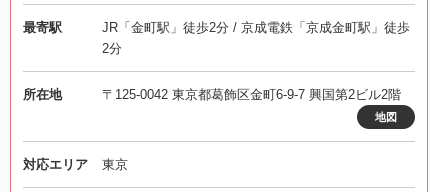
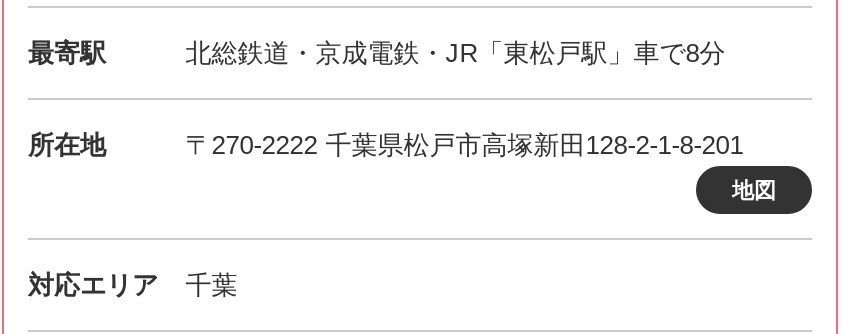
[102,20,410,56] JR「金町駅」徒歩2分 / 京成電鉄「京成金町駅」徒歩 | 2分 -> [185,38,725,68] 北総鉄道・京成電鉄・JR「東松戸駅」車で8分
[102,87,401,102] 〒125-0042 東京都葛飾区金町6-9-7 興国第2ビル2階 -> [185,130,743,160] 〒270-2222 千葉県松戸市高塚新田128-2-1-8-201
[102,157,128,172] 東京 -> [185,270,237,300] 千葉

